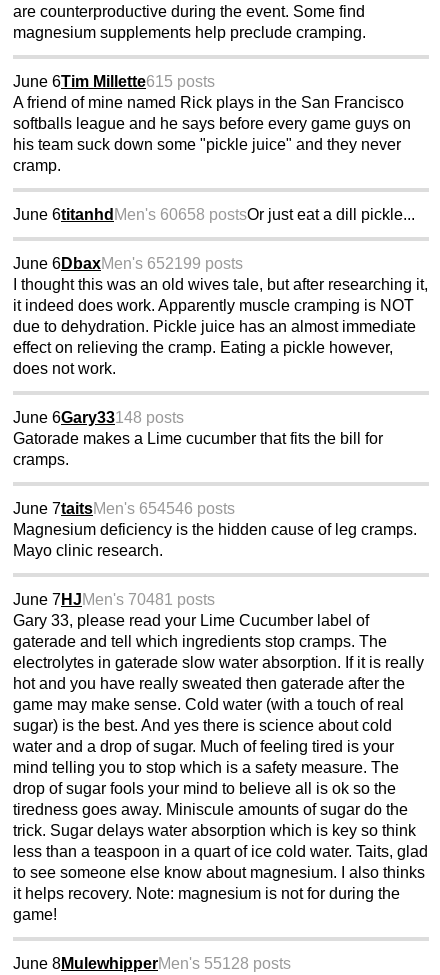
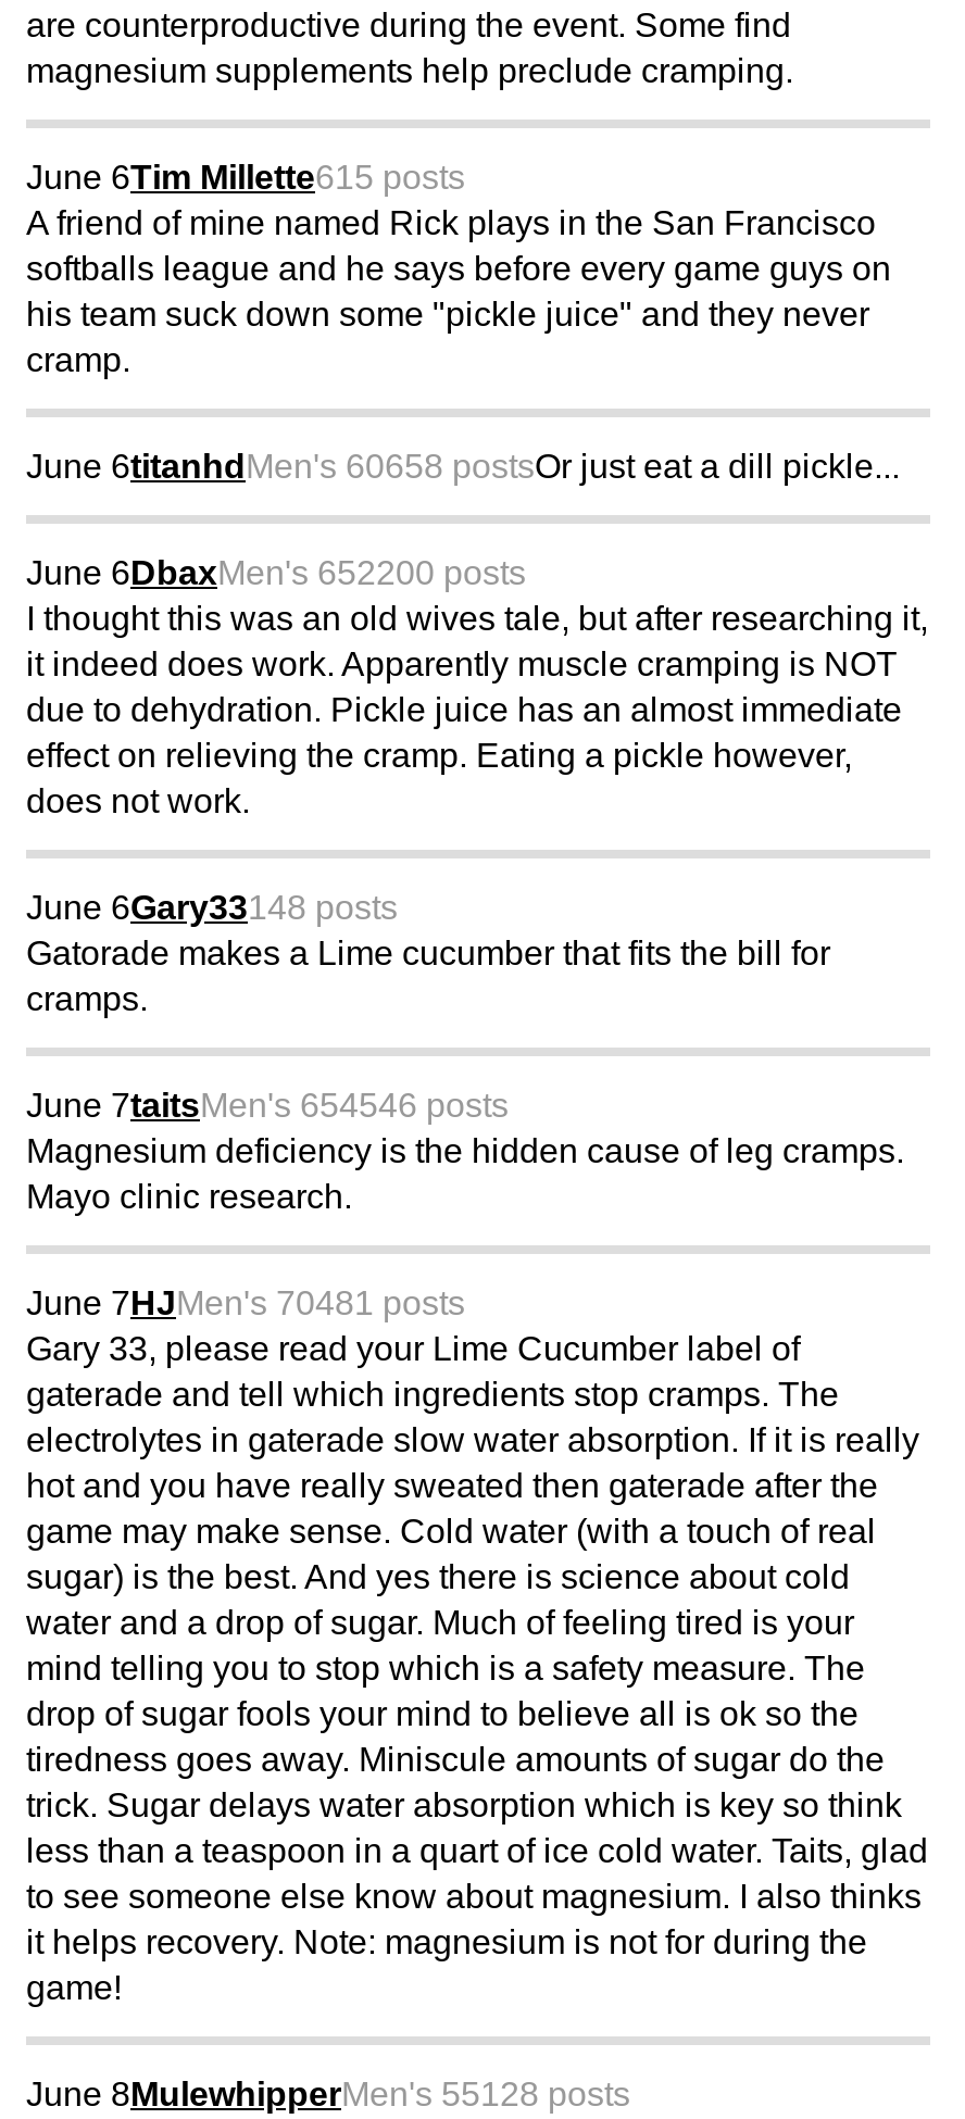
[13,255,243,272] June 6DbaxMen's 652199 posts -> [26,554,526,591] June 6DbaxMen's 652200 posts

